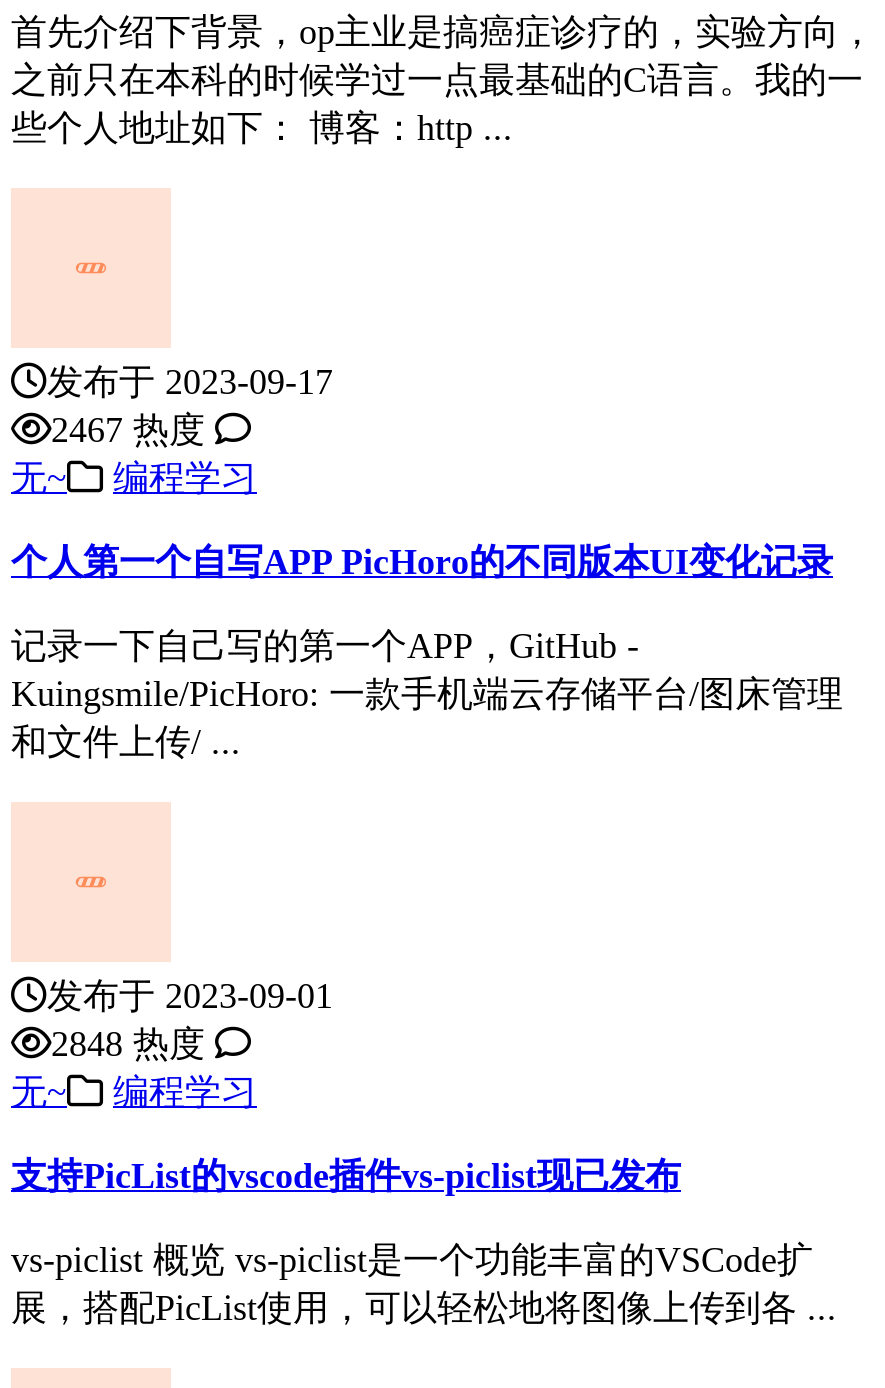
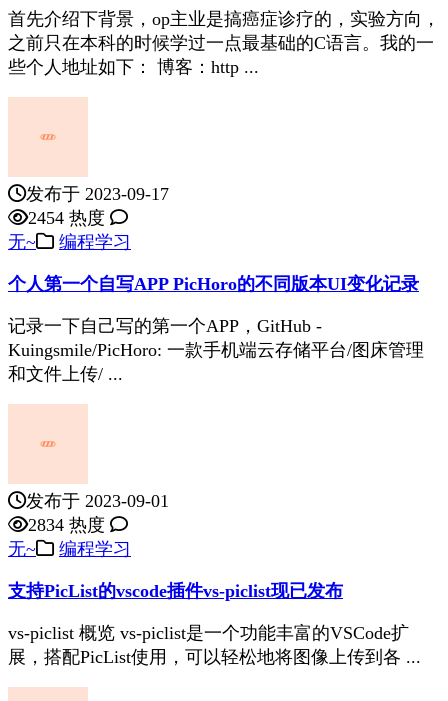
[51,410,205,450] 2467 热度 -> [28,208,105,228] 2454 热度
[51,1024,205,1064] 2848 热度 -> [28,515,105,535] 2834 热度

